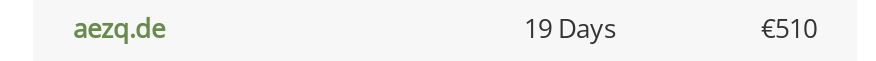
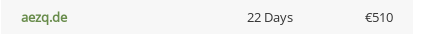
[524,10,616,46] 19 Days -> [246,8,292,26] 22 Days

